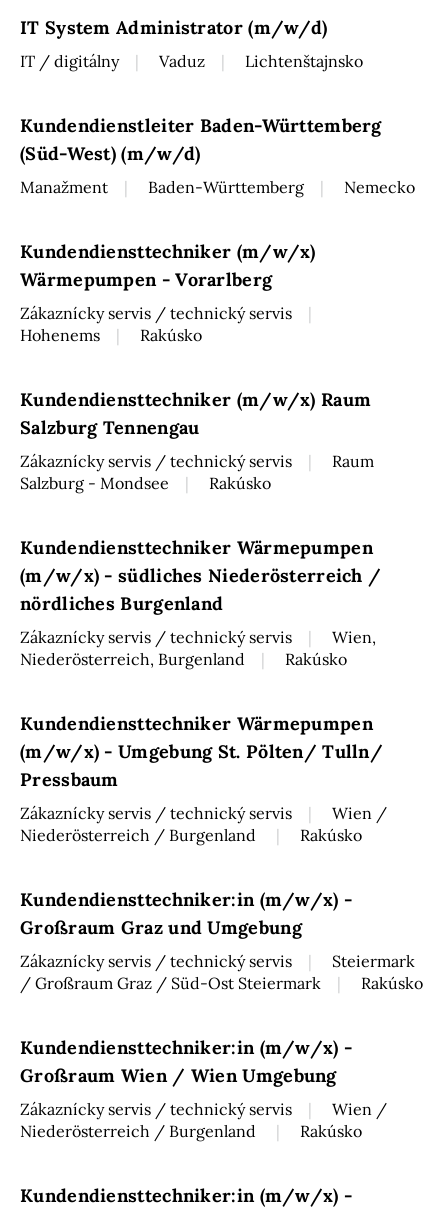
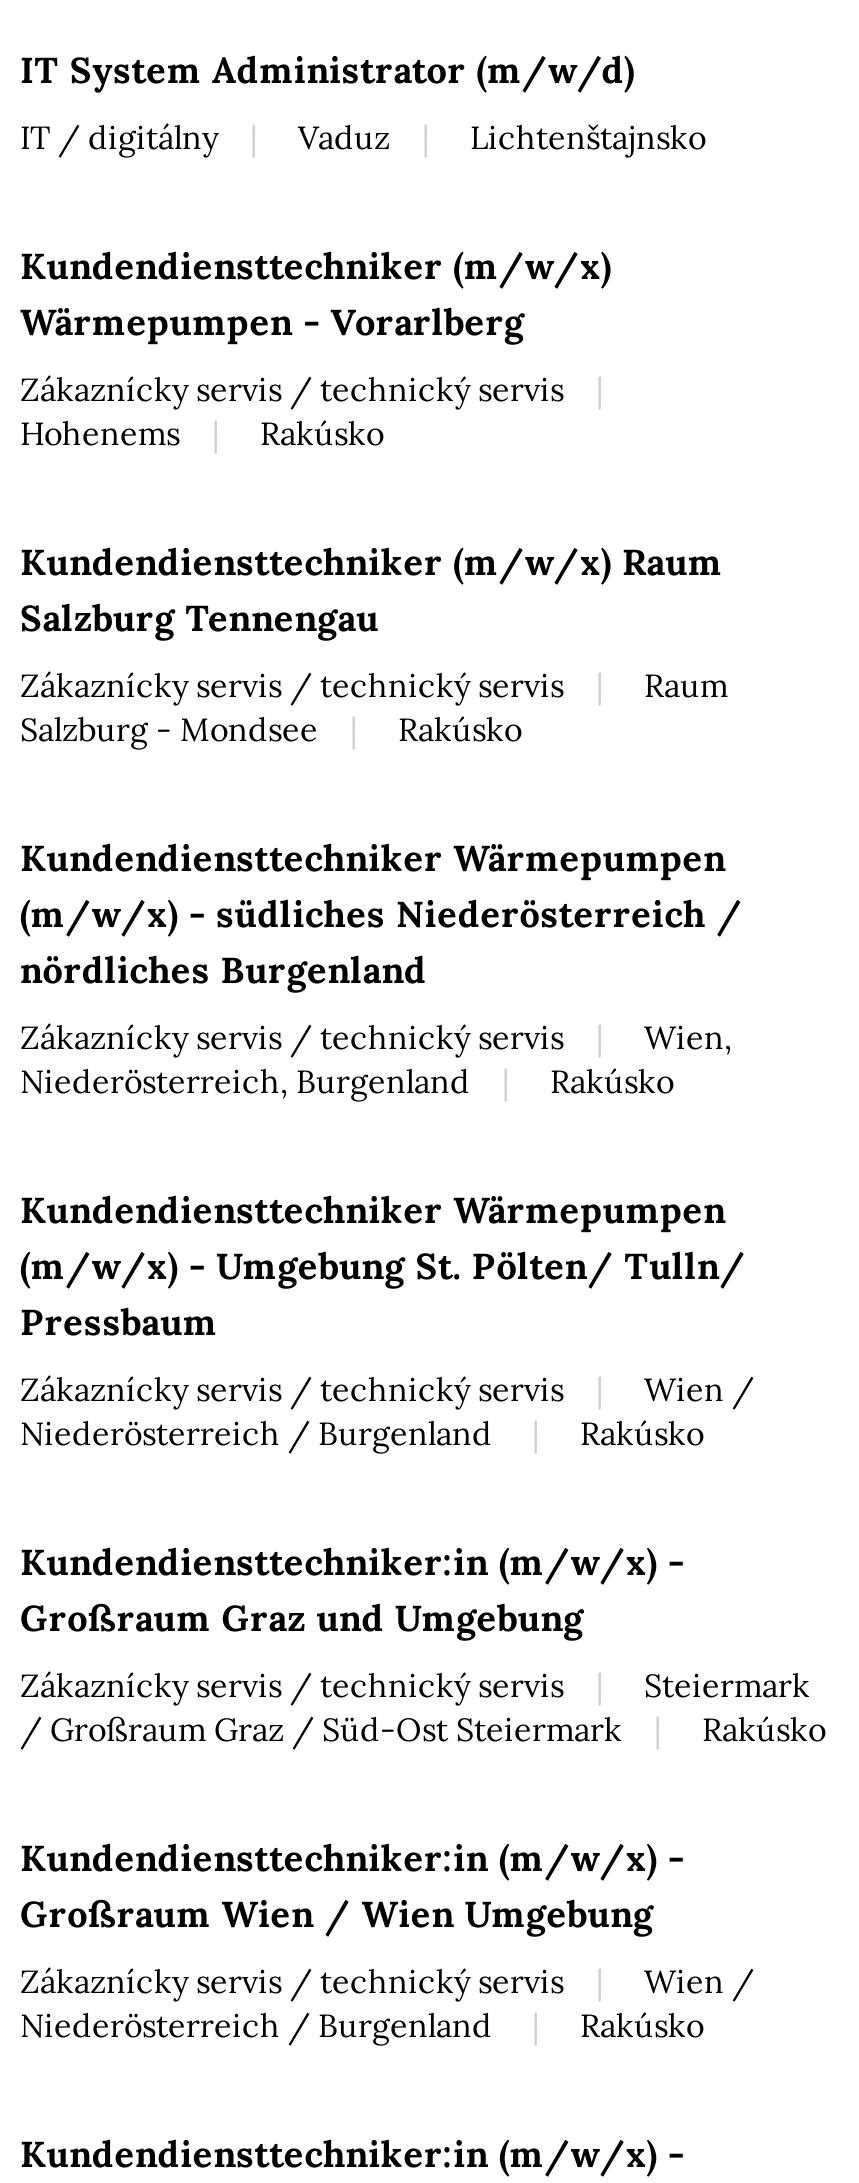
[20,114,415,197] Kundendienstleiter Baden-Württemberg | (Süd-West) (m/w/d) | Manažment | Baden-Württemberg | Nemecko -> none

